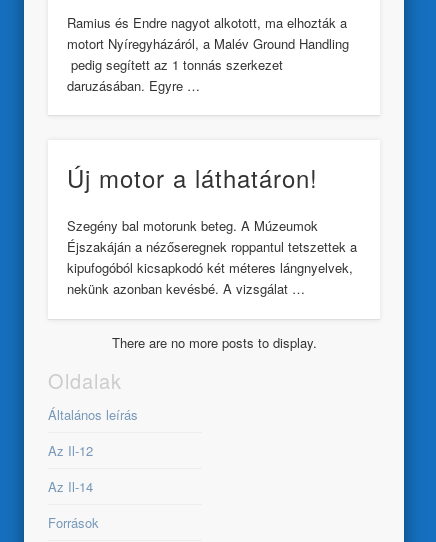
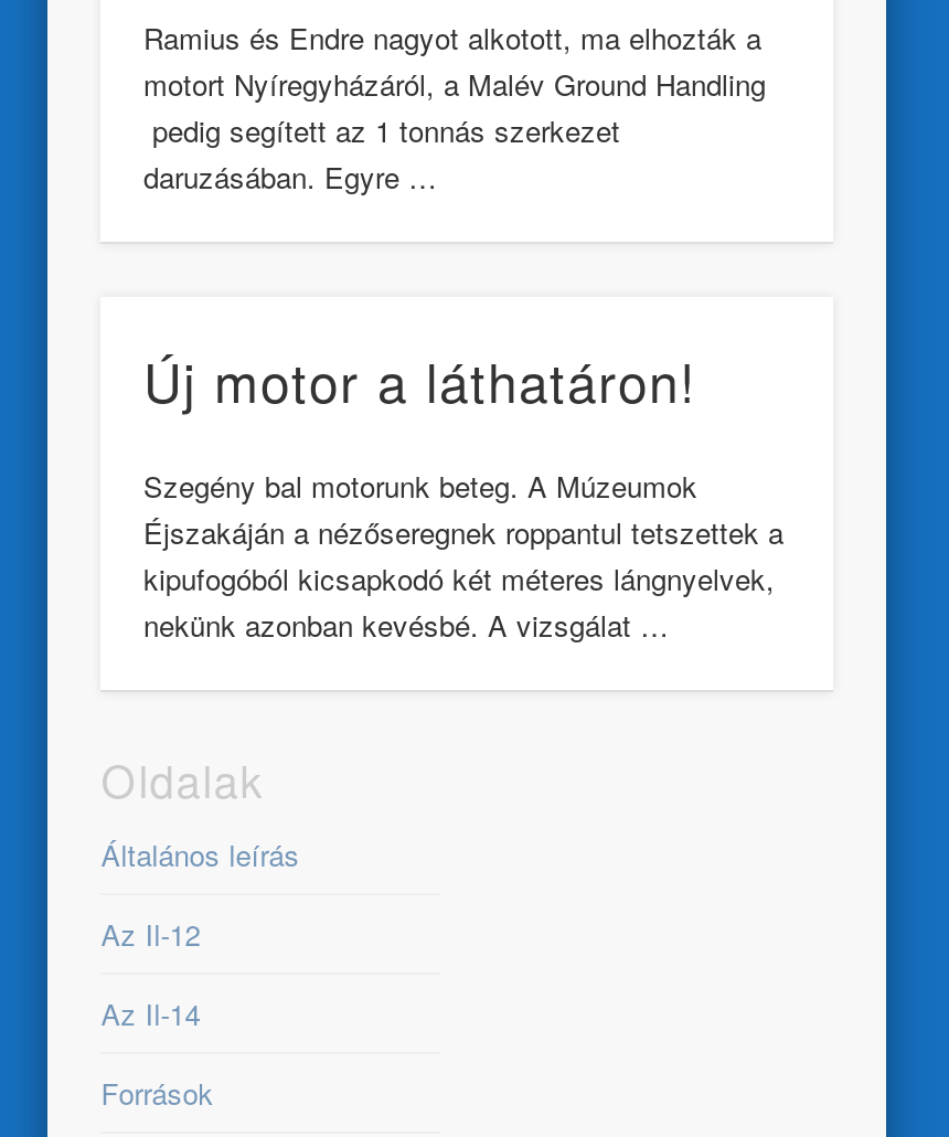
[111,333,316,352] There are no more posts to display. -> none

